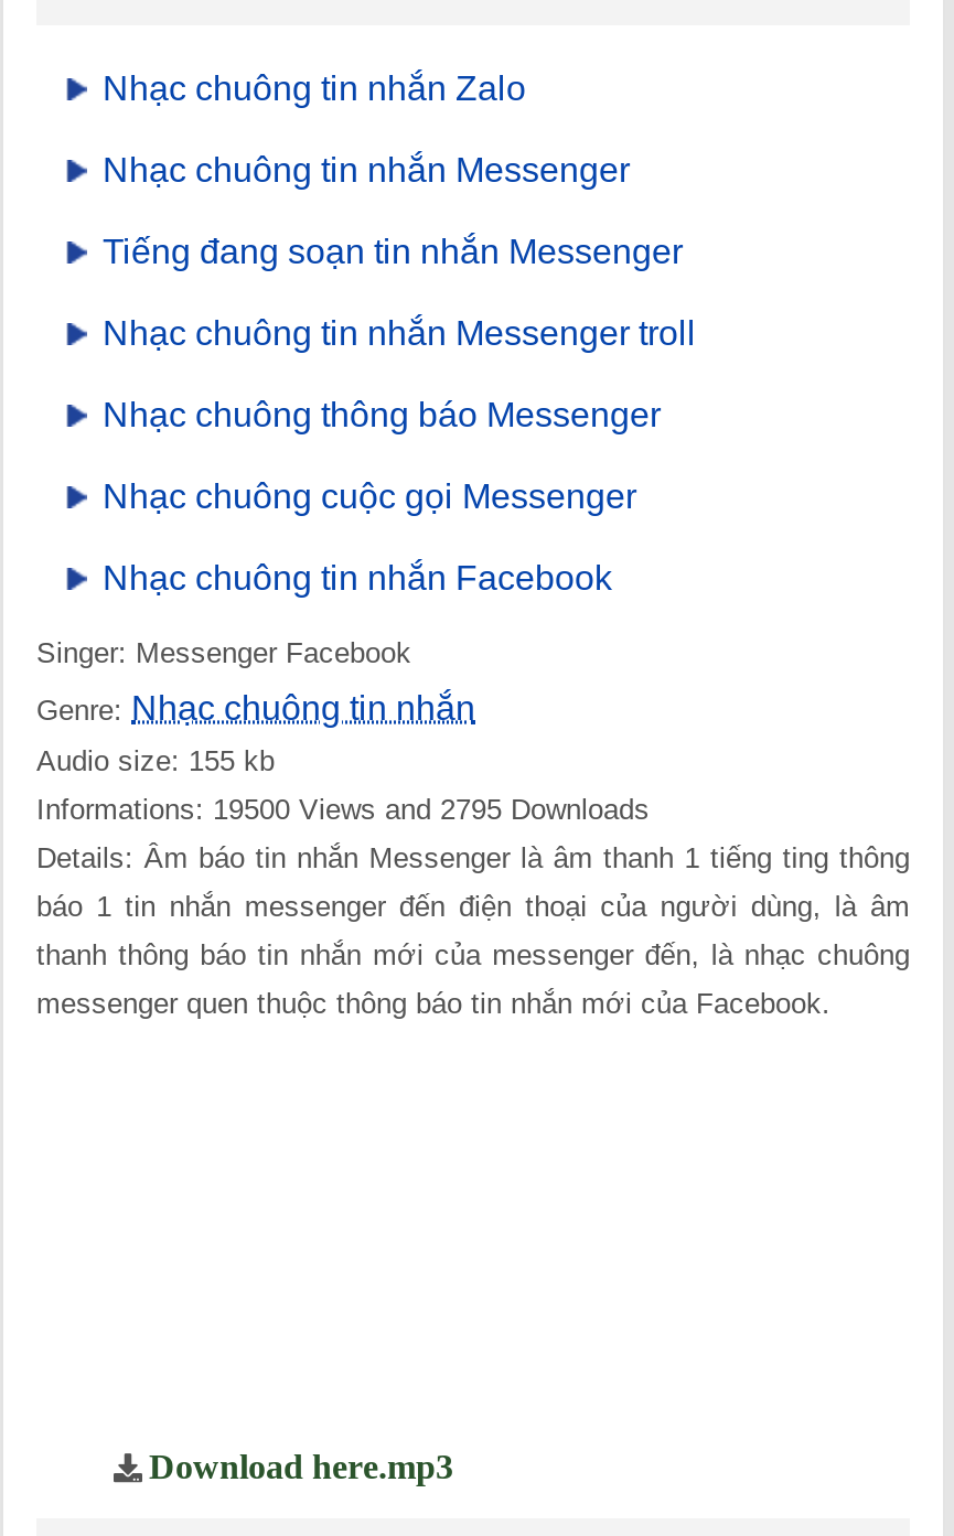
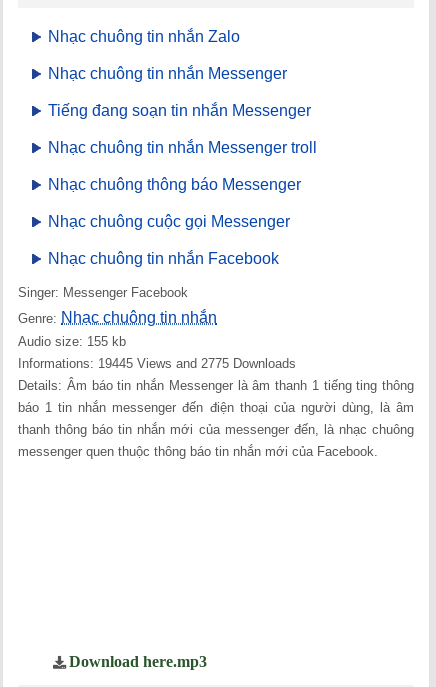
[36,793,650,826] Informations: 19500 Views and 2795 Downloads -> [18,356,296,371] Informations: 19445 Views and 2775 Downloads

